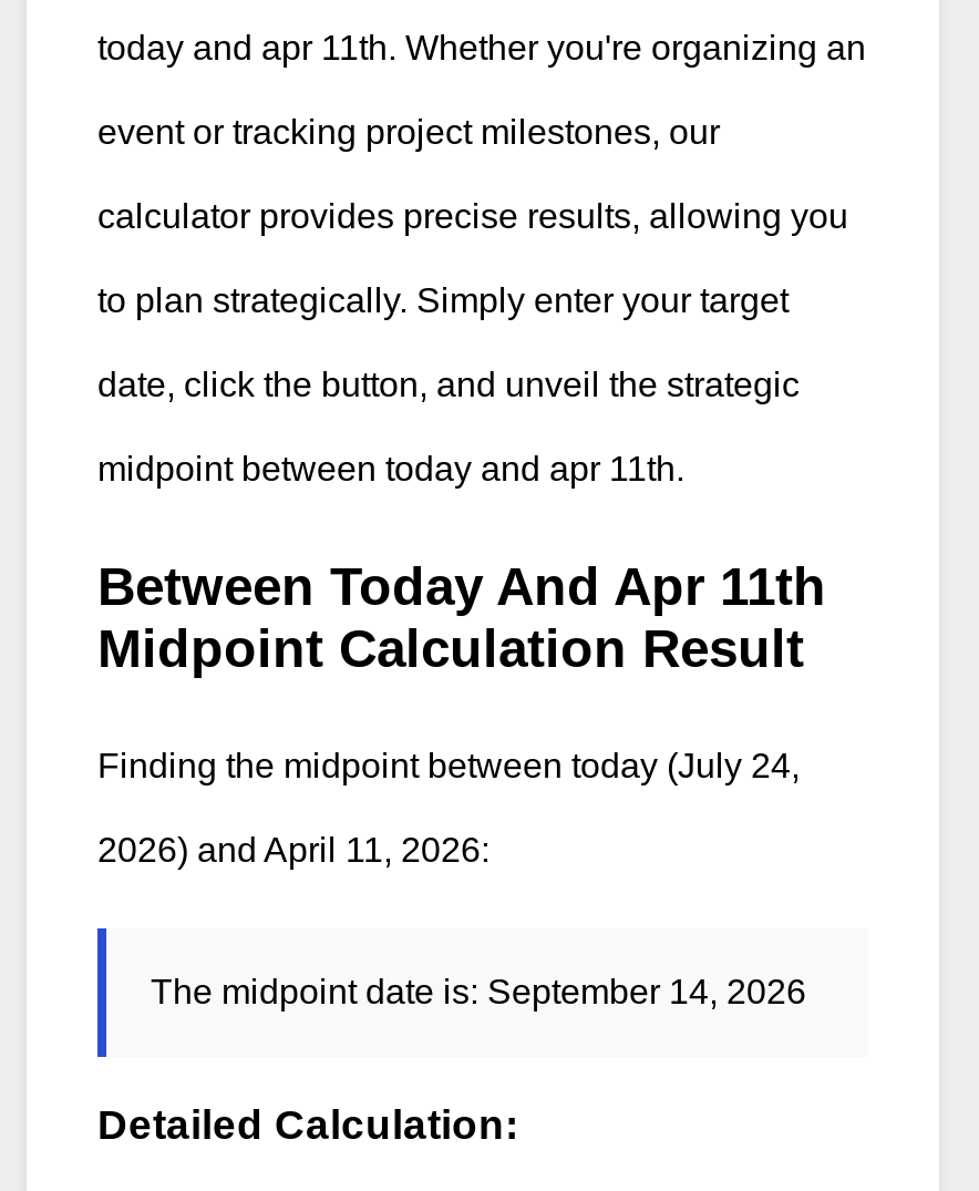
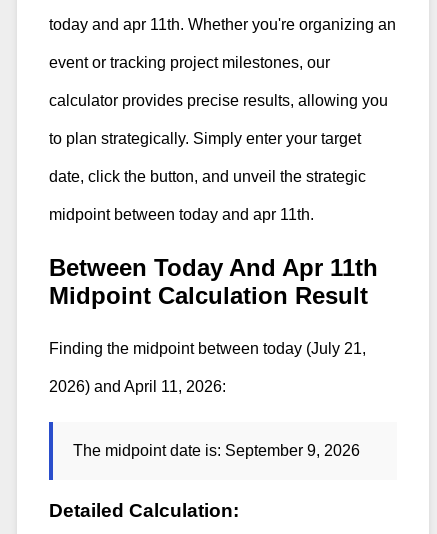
[97,746,800,784] Finding the midpoint between today (July 24, -> [49,340,366,357] Finding the midpoint between today (July 21,
[151,972,806,1010] The midpoint date is: September 14, 2026 -> [73,442,360,459] The midpoint date is: September 9, 2026

